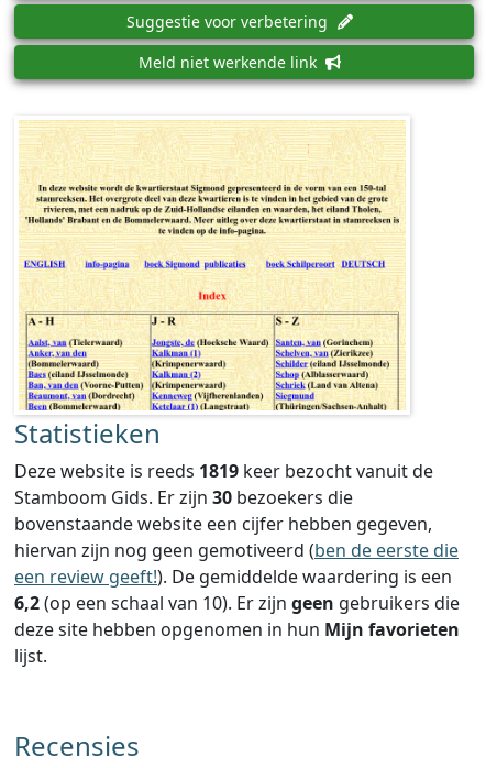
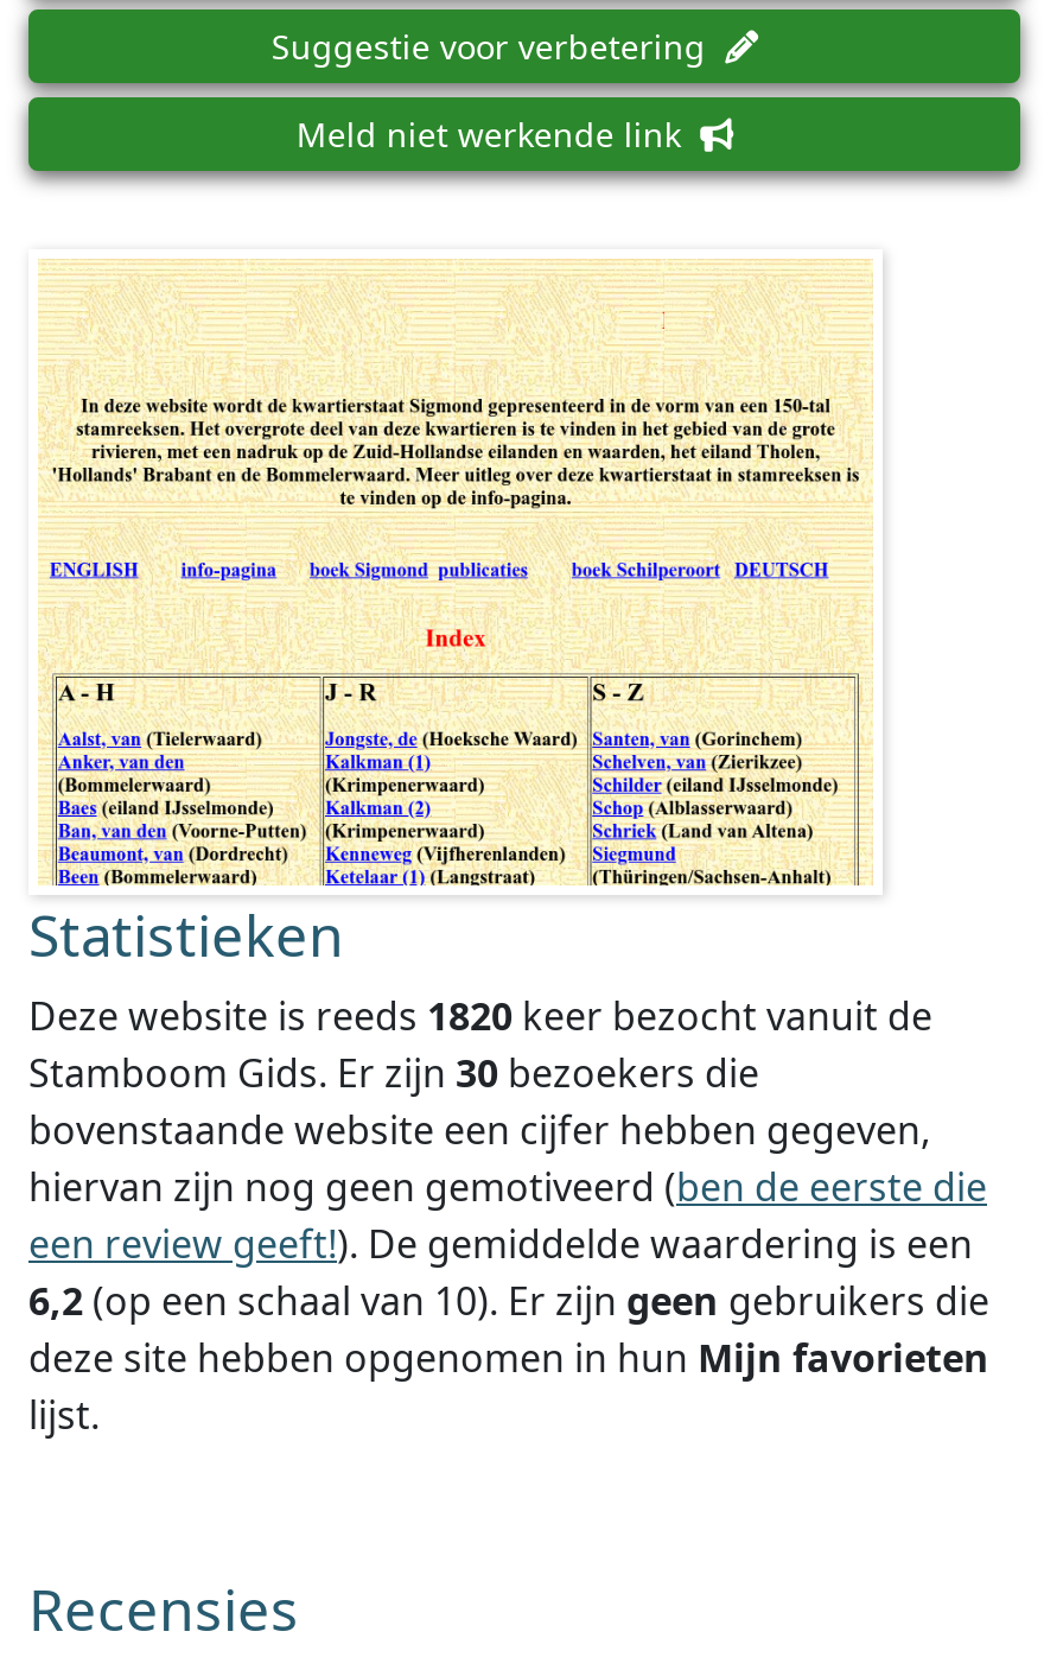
[14,459,433,483] Deze website is reeds 1819 keer bezocht vanuit de -> [28,990,932,1042] Deze website is reeds 1820 keer bezocht vanuit de

